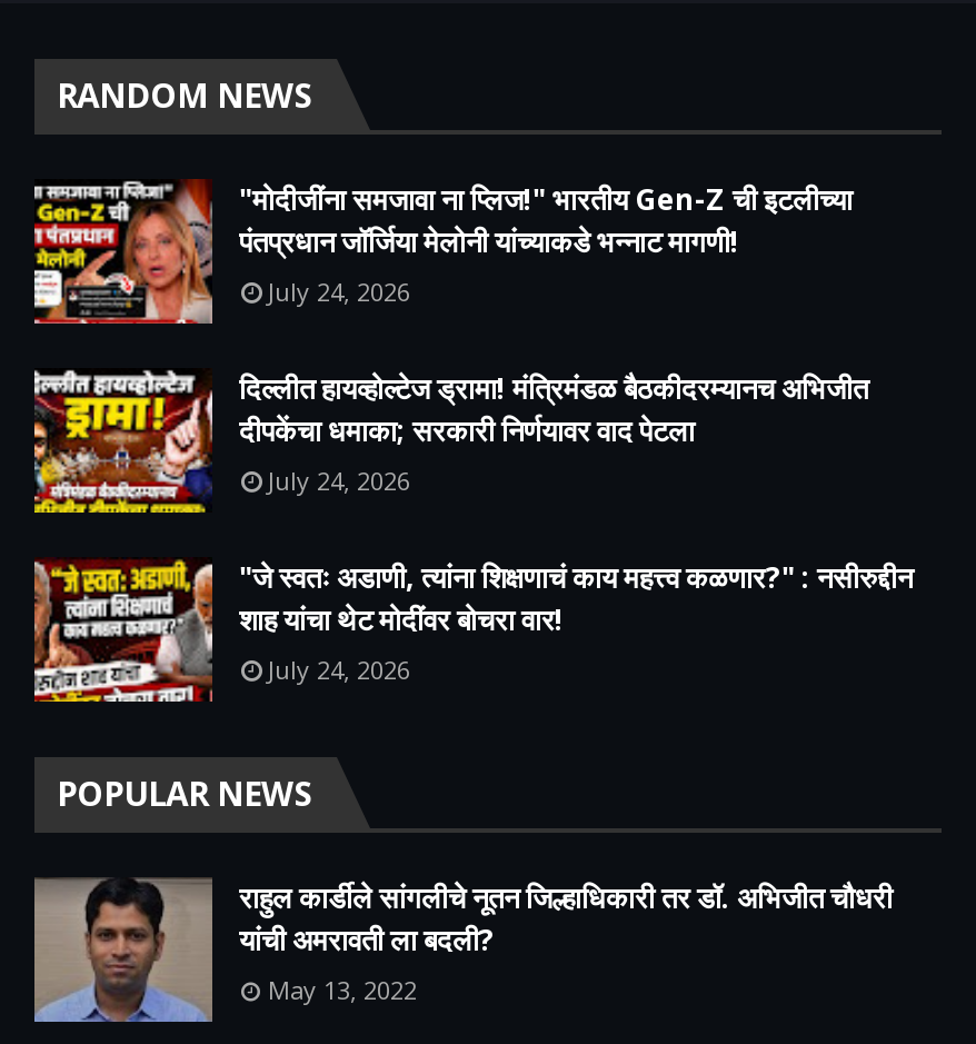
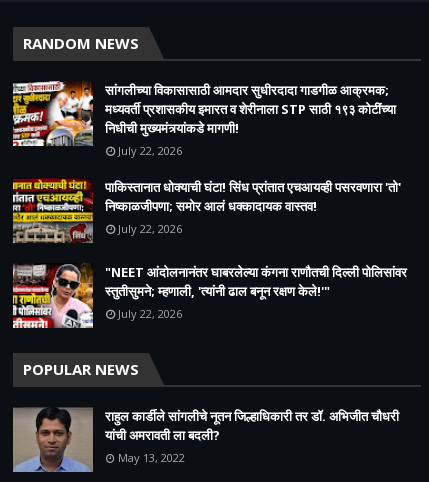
[34,179,853,326] [image] | "मोदीजींना समजावा ना प्लिज!" भारतीय Gen-Z ची इटलीच्या | पंतप्रधान जॉर्जिया मेलोनी यांच्याकडे भन्नाट मागणी! | July 24, 2026 -> [12,80,396,158] [image] | सांगलीच्या विकासासाठी आमदार सुधीरदादा गाडगीळ आक्रमक; | मध्यवर्ती प्रशासकीय इमारत व शेरीनाला STP साठी १९३ कोटींच्या | निधीची मुख्यमंत्र्यांकडे मागणी! | July 22, 2026
[32,368,868,515] [image] | दिल्लीत हायव्होल्टेज ड्रामा! मंत्रिमंडळ बैठकीदरम्यानच अभिजीत | दीपकेंचा धमाका; सरकारी निर्णयावर वाद पेटला | July 24, 2026 -> [12,177,401,244] [image] | पाकिस्तानात धोक्याची घंटा! सिंध प्रांतात एचआयव्ही पसरवणारा 'तो' | निष्काळजीपणा; समोर आलं धक्कादायक वास्तव! | July 22, 2026
[32,557,913,704] [image] | "जे स्वतः अडाणी, त्यांना शिक्षणाचं काय महत्त्व कळणार?" : नसीरुद्दीन | शाह यांचा थेट मोदींवर बोचरा वार! | July 24, 2026 -> [12,263,407,329] [image] | "NEET आंदोलनानंतर घाबरलेल्या कंगना राणौतची दिल्ली पोलिसांवर | स्तुतीसुमने; म्हणाली, 'त्यांनी ढाल बनून रक्षण केले!'" | July 22, 2026

